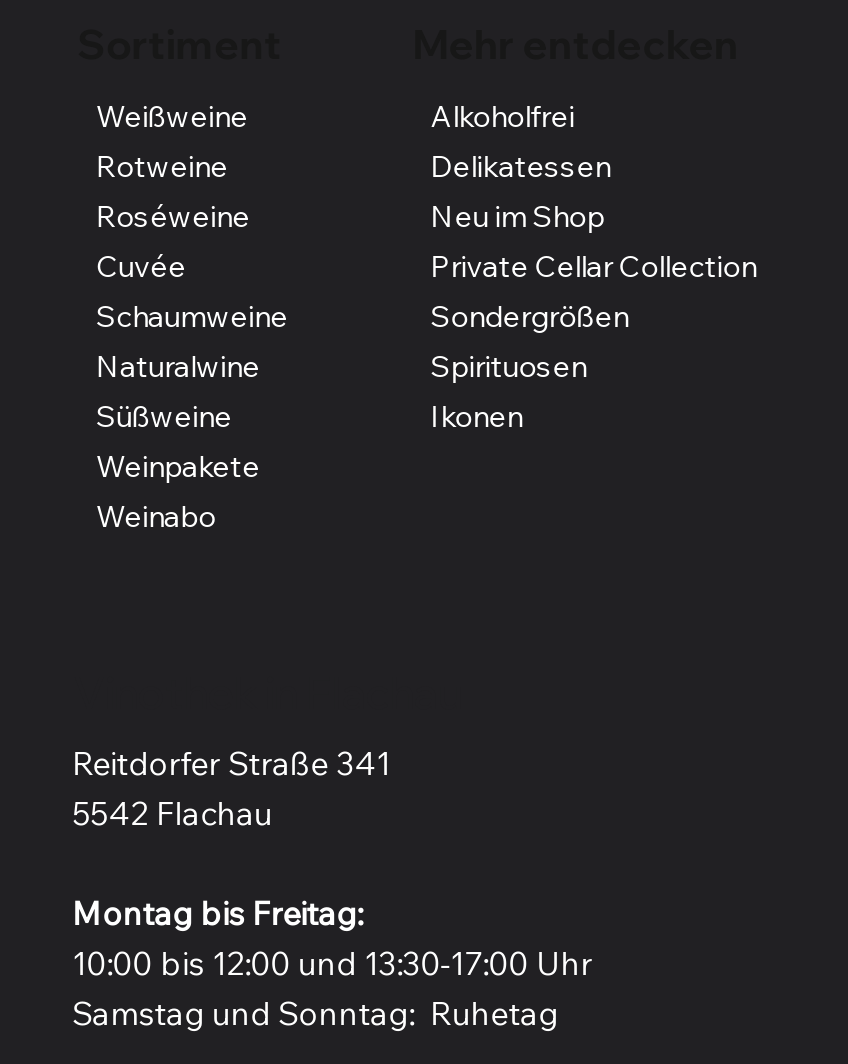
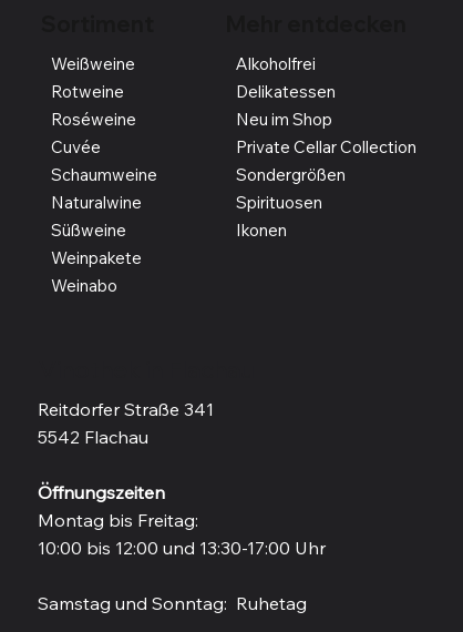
none -> [38,481,165,503] Öffnungszeiten

